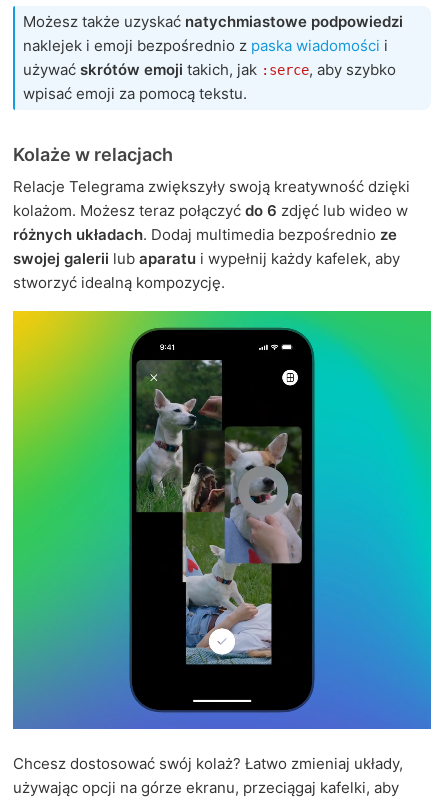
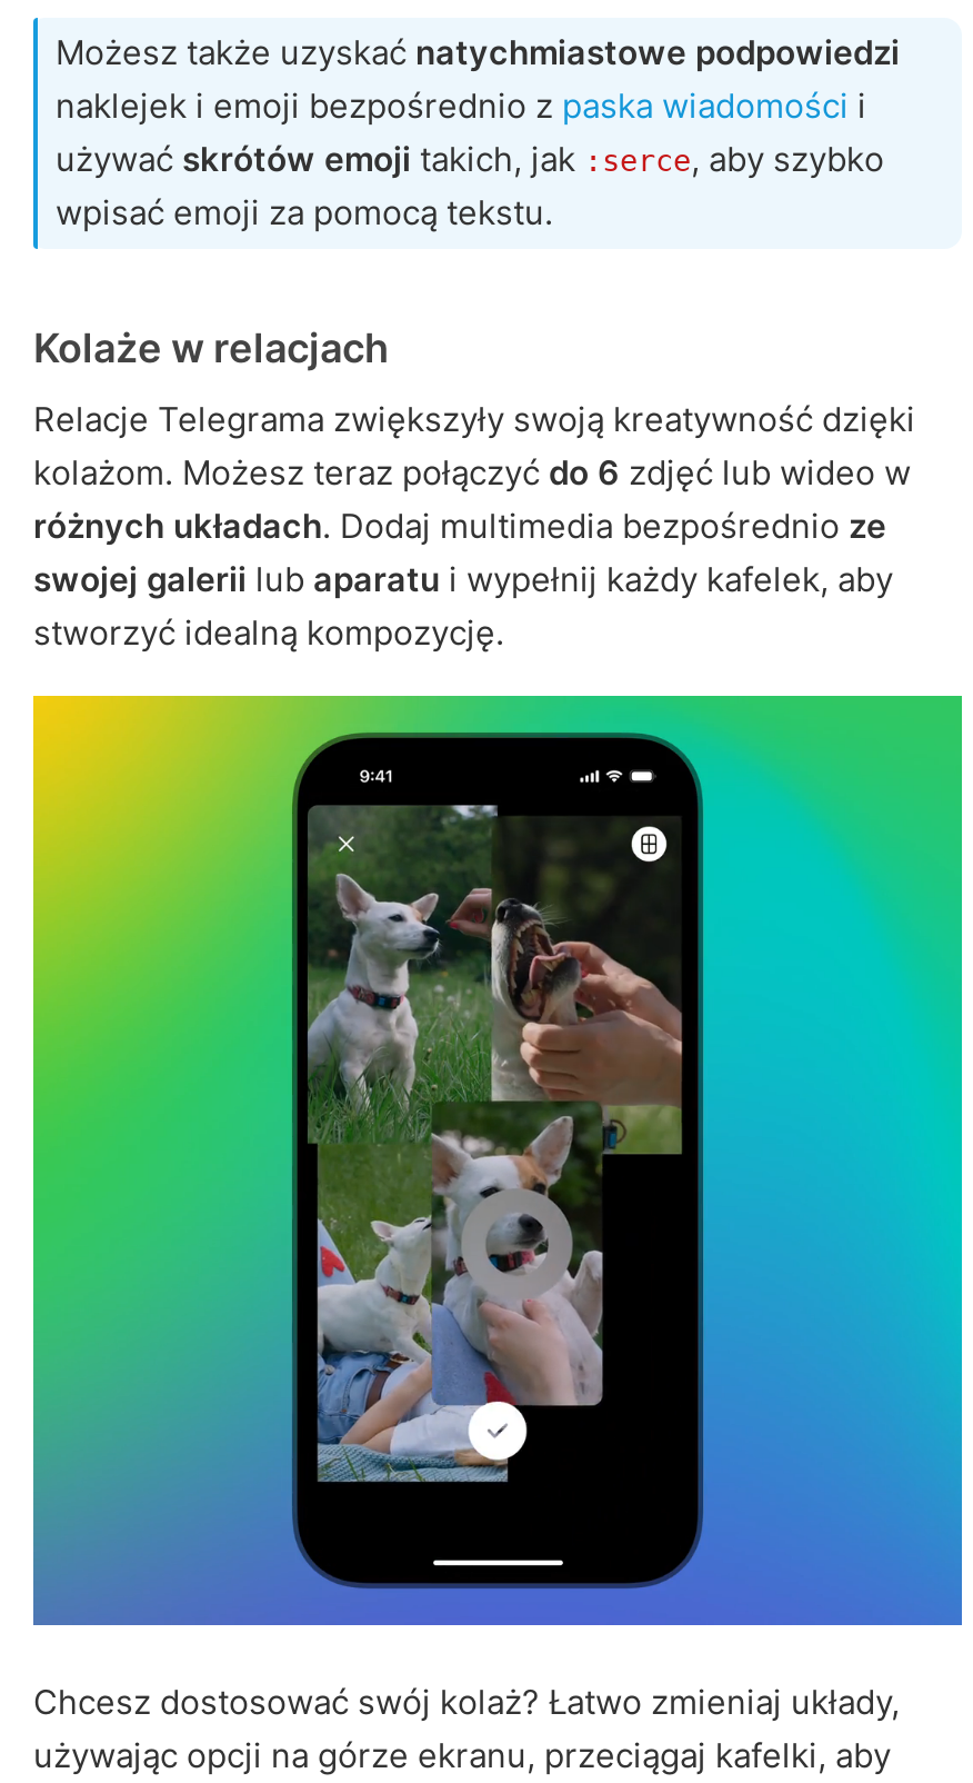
[141,366,305,665] [image] -> [315,816,684,1483] [image]

